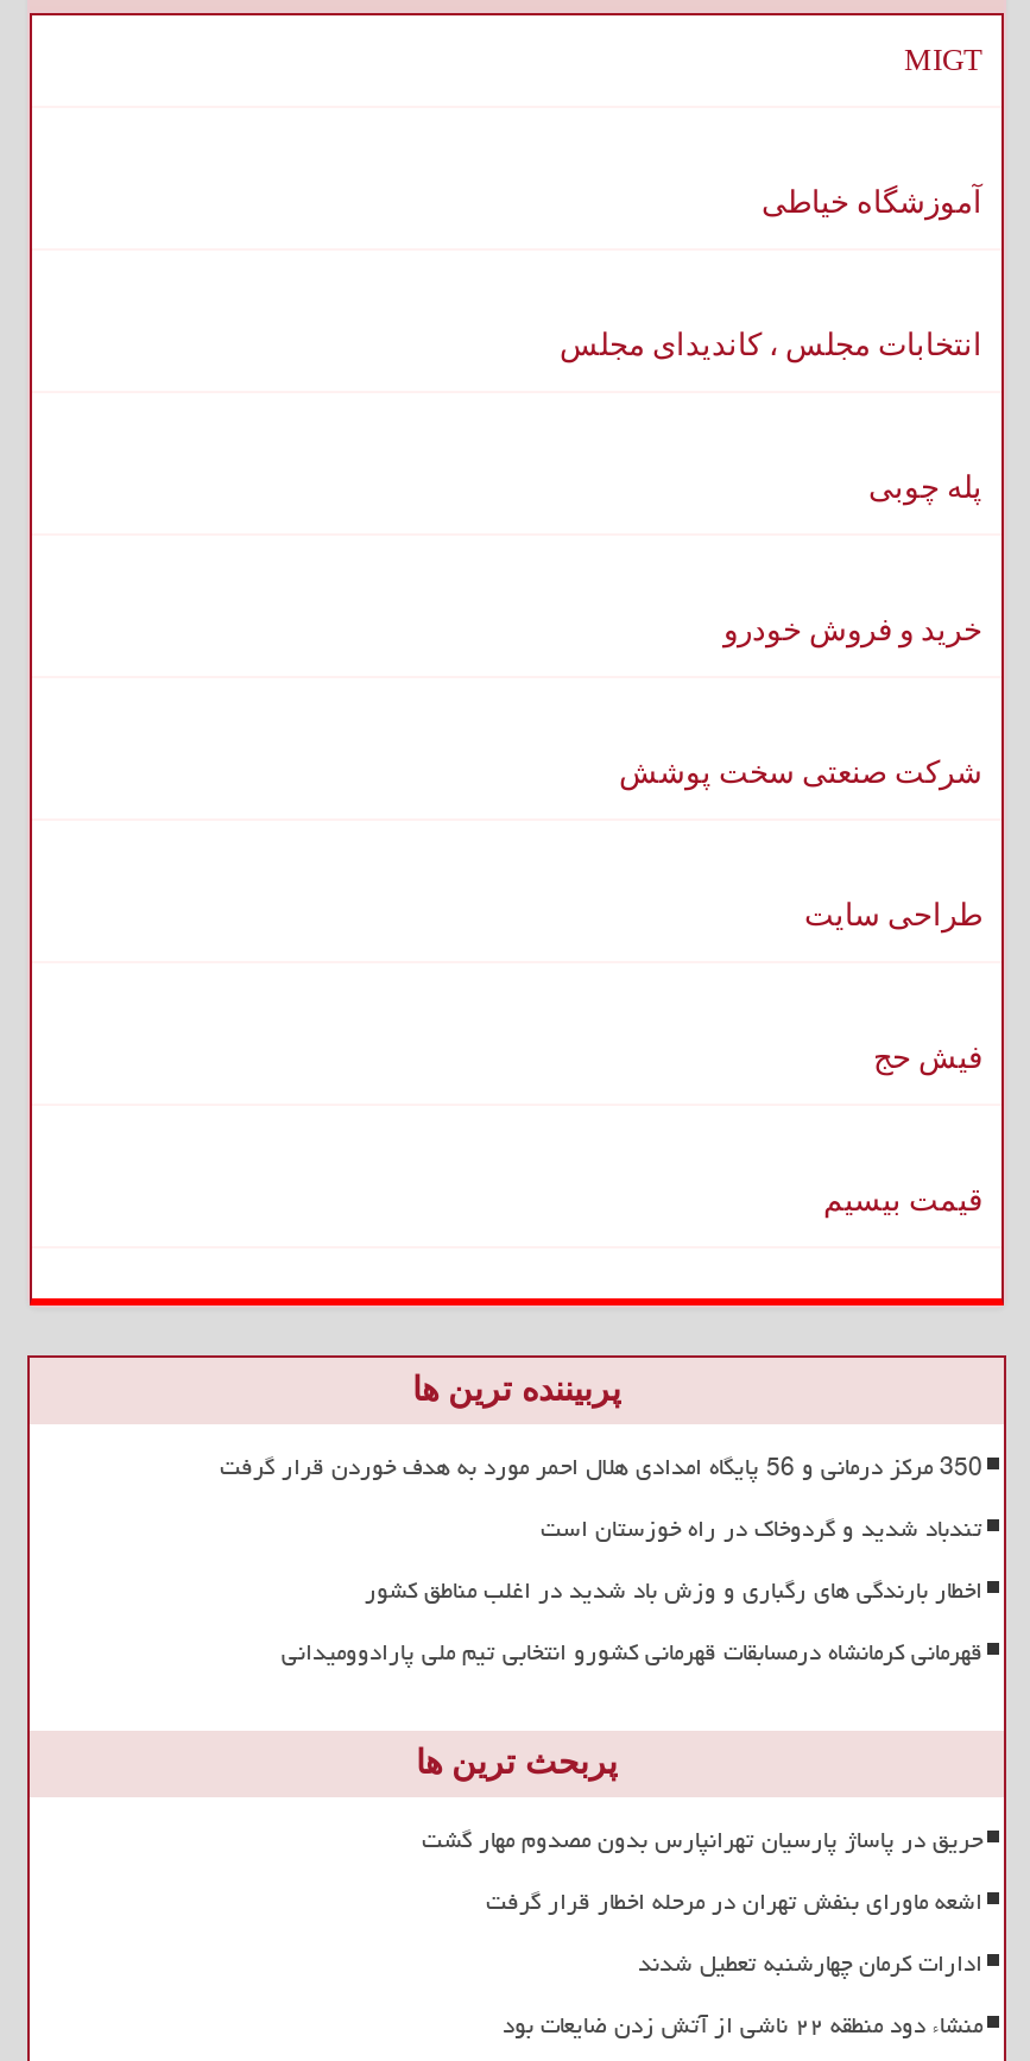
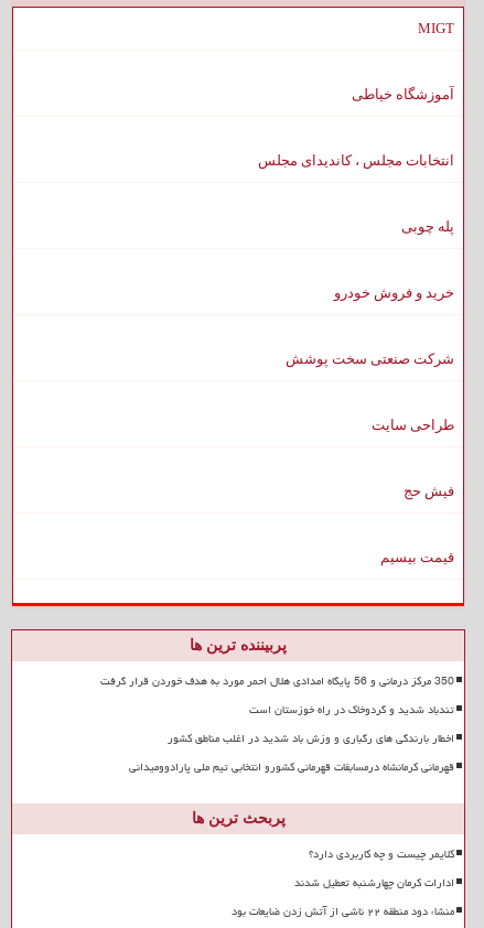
[422,1817,982,1927] حریق در پاساژ پارسیان تهرانپارس بدون مصدوم مهار گشت | اشعه ماورای بنفش تهران در مرحله اخطار قرار گرفت -> [309,844,454,866] کلایمر چیست و چه کاربردی دارد؟

